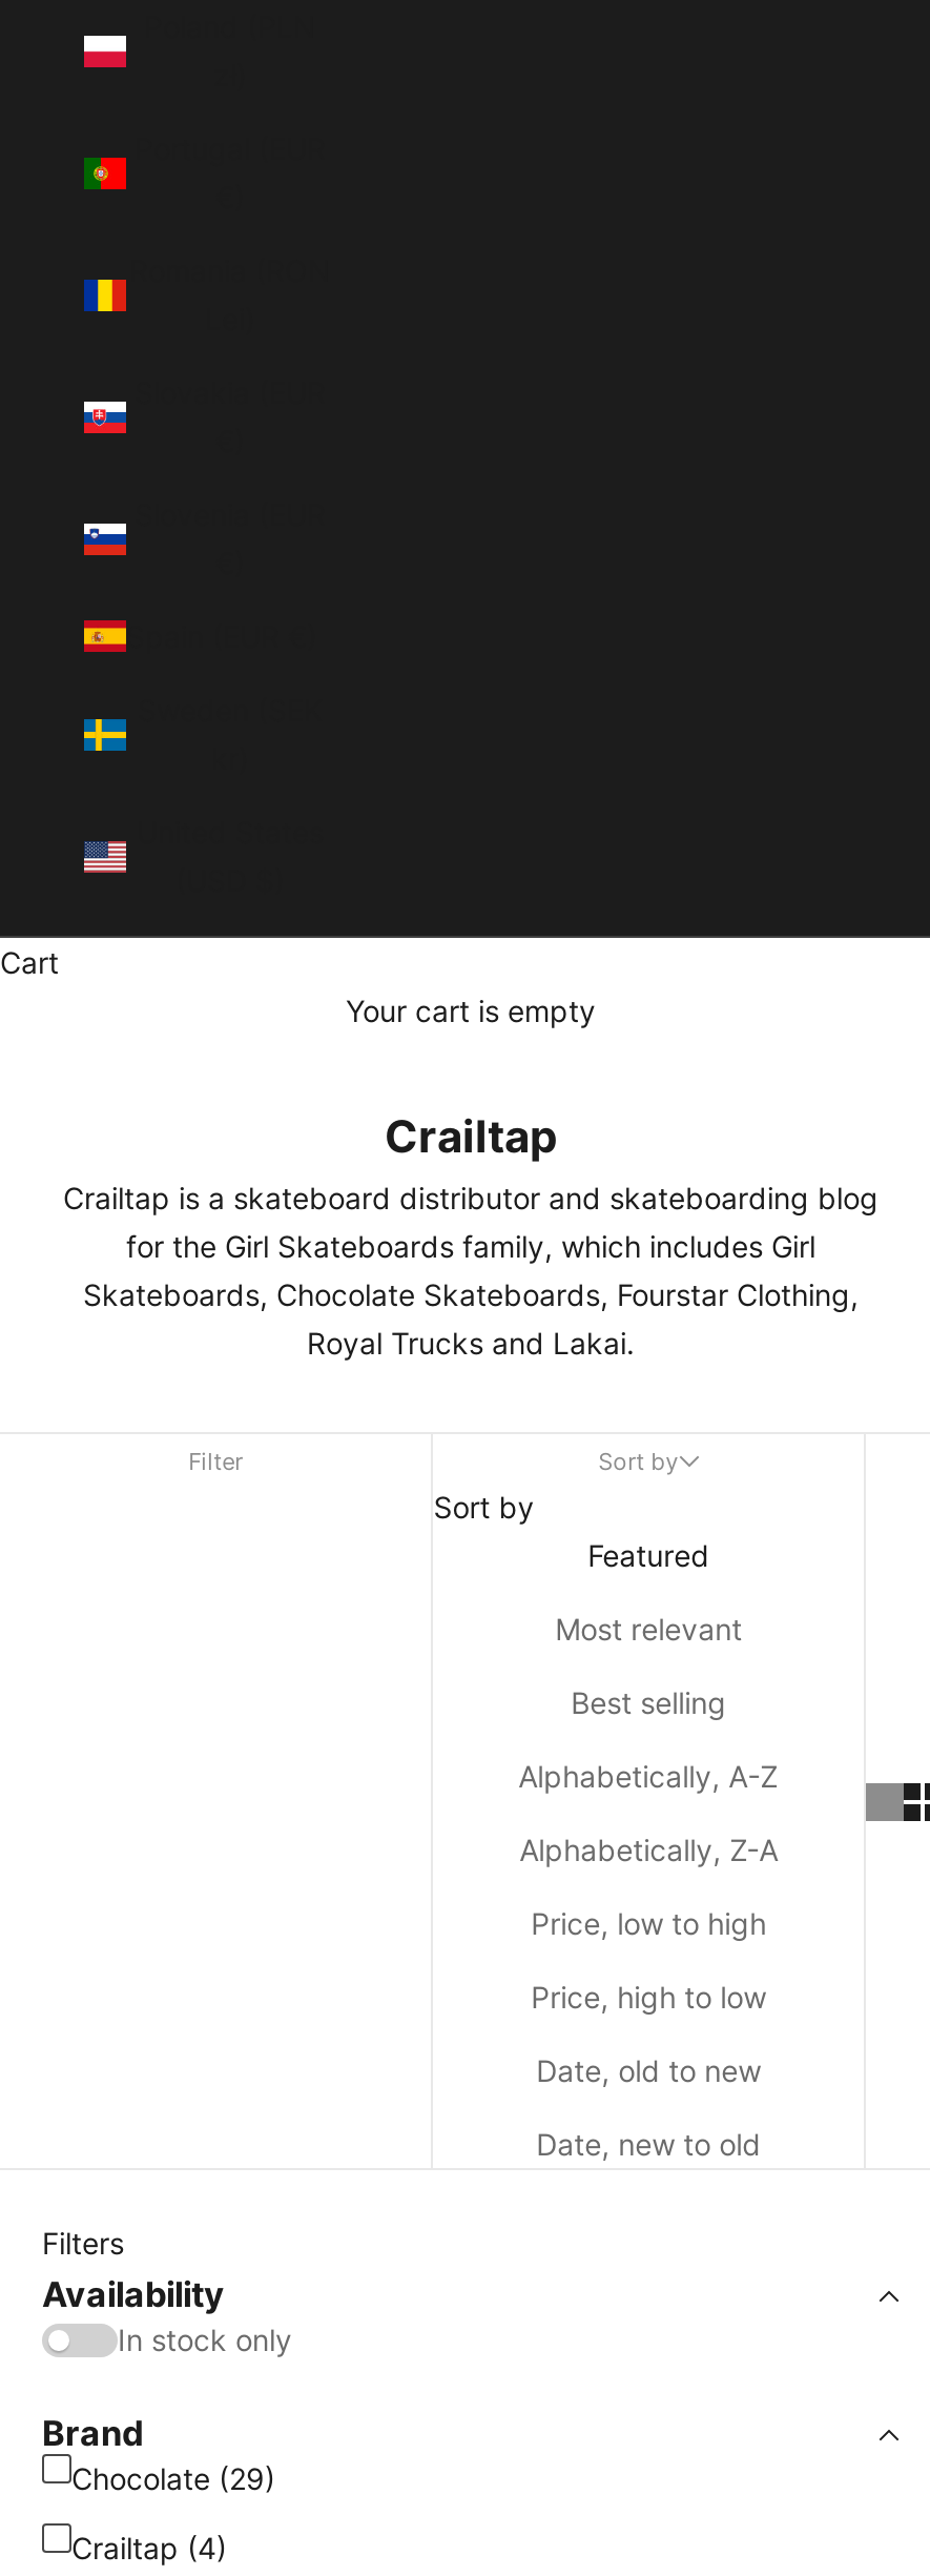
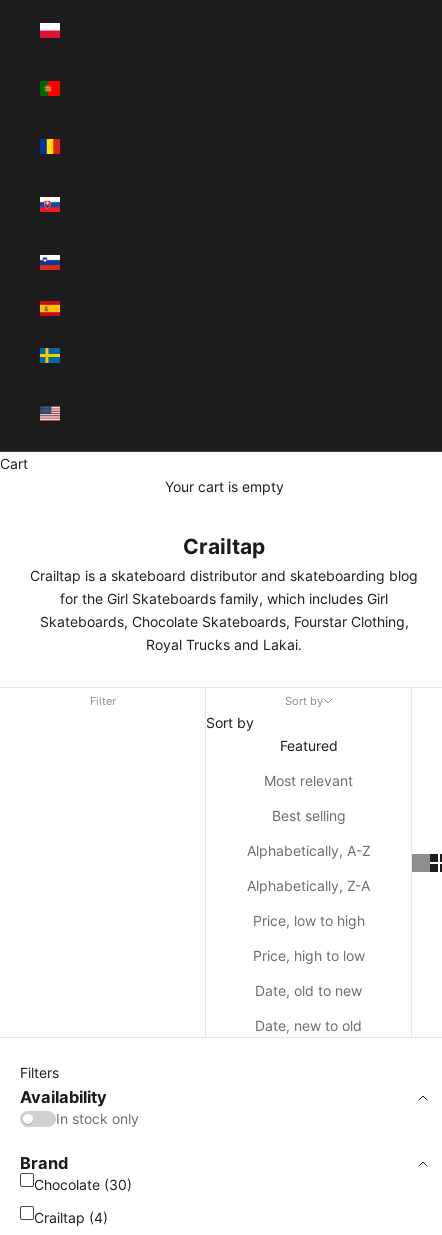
[71,2460,275,2496] Chocolate (29) -> [34,1176,132,1193] Chocolate (30)

